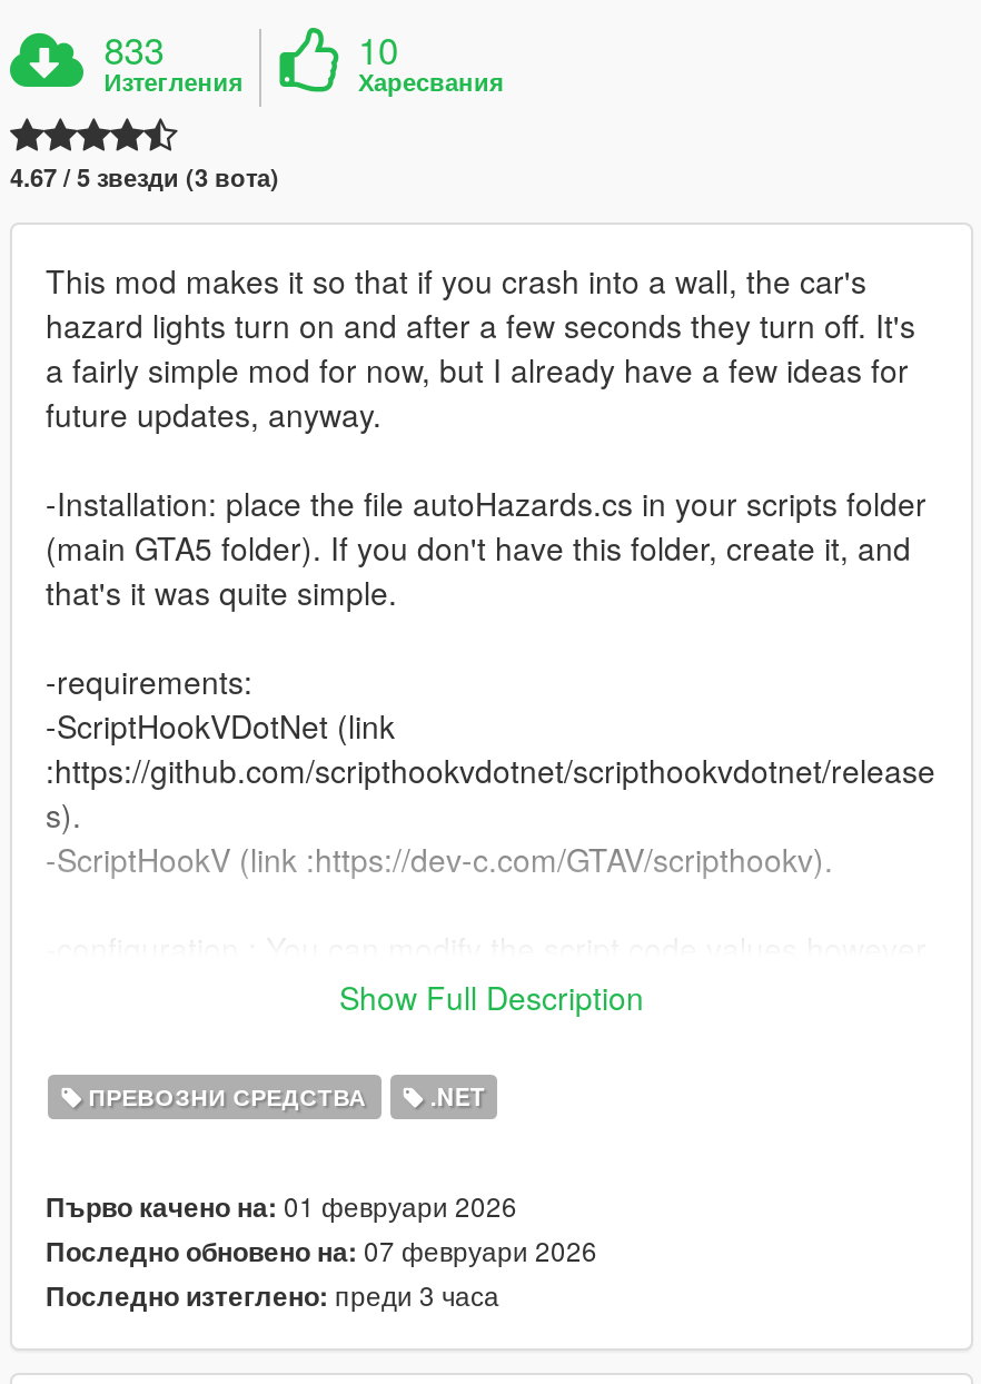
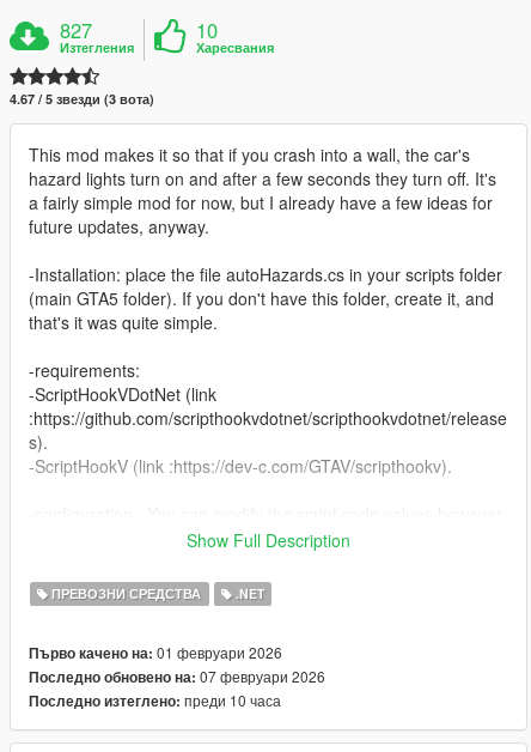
[104,22,164,75] 833 -> [60,15,92,44] 827
[46,1275,499,1315] Последно изтеглено: преди 3 часа -> [29,690,281,711] Последно изтеглено: преди 10 часа

